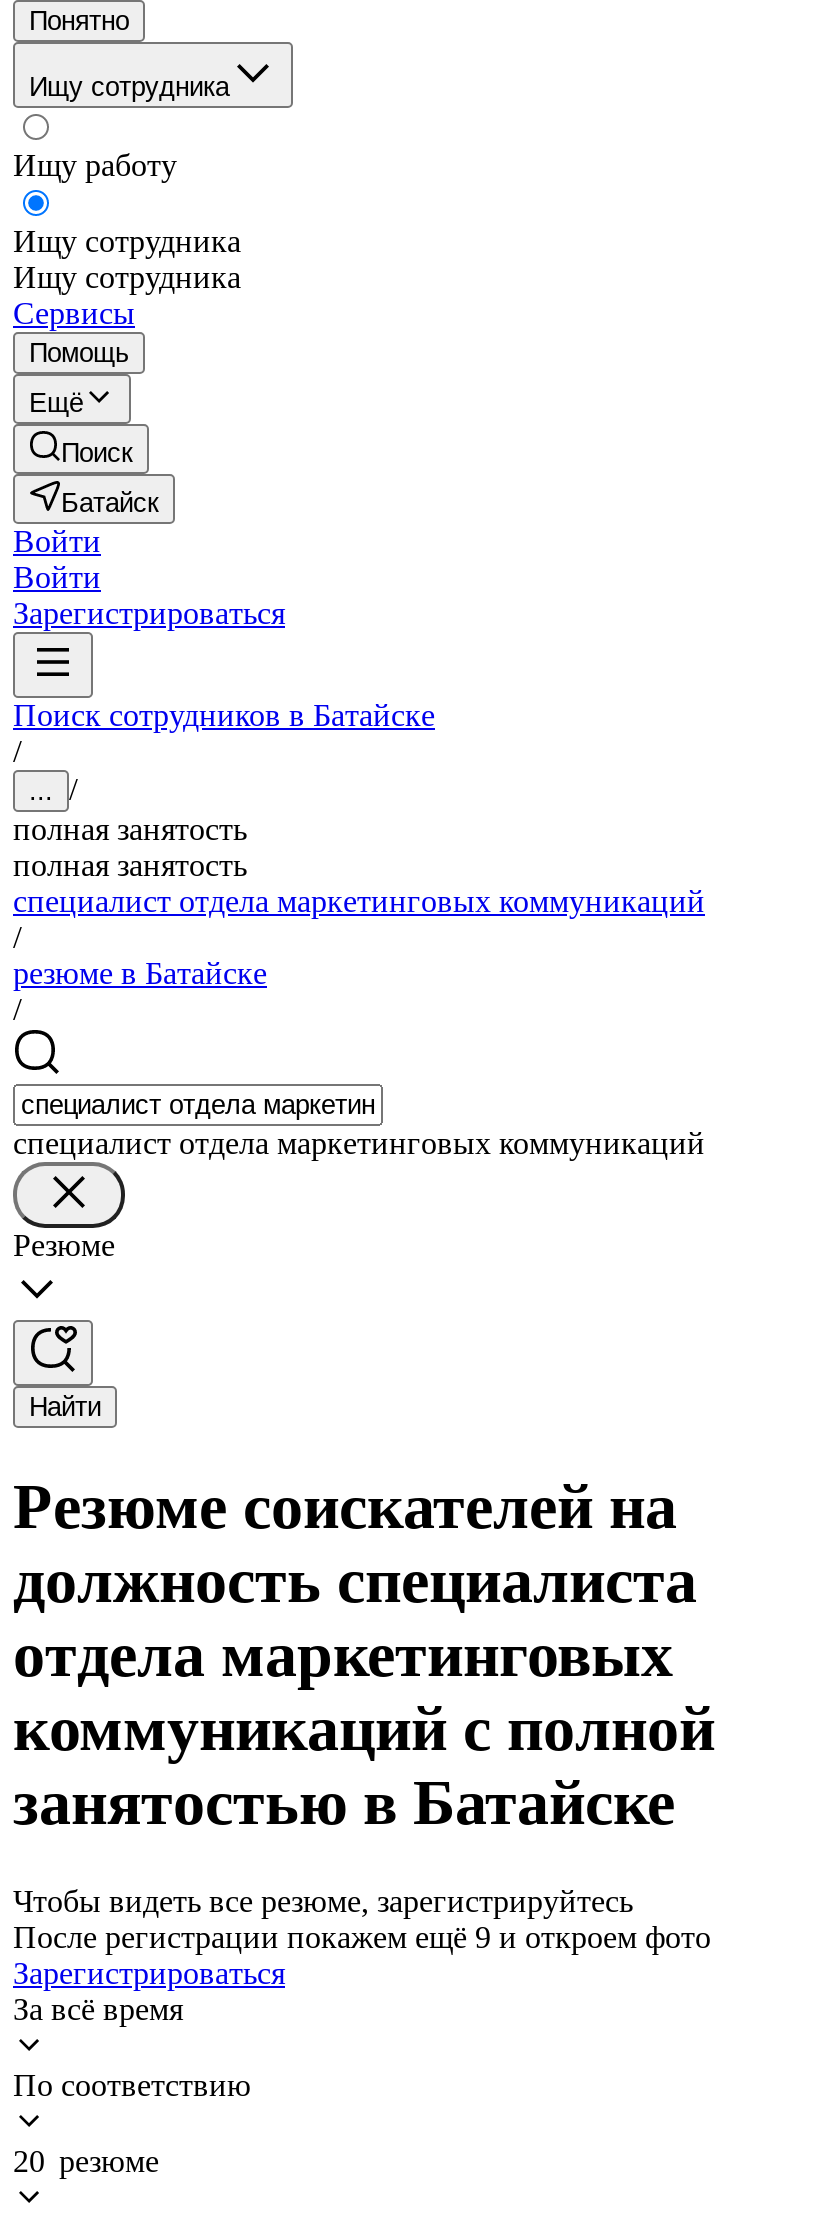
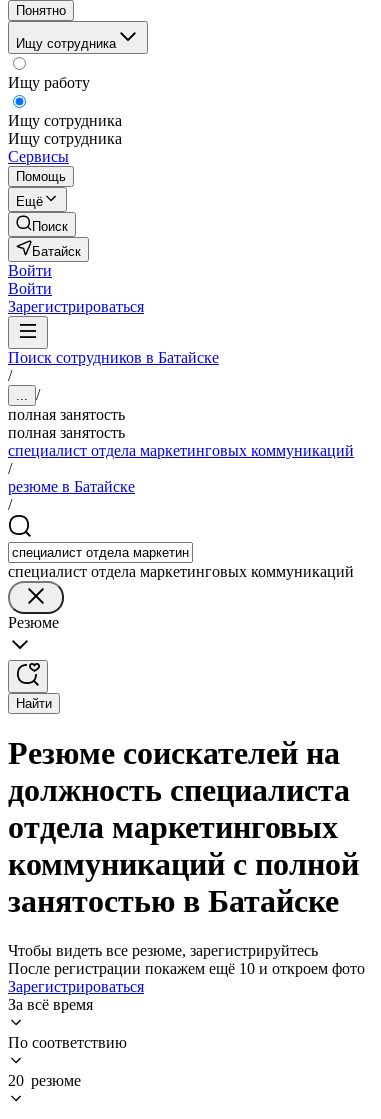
[13,1920,711,1954] После регистрации покажем ещё 9 и откроем фото -> [8,960,365,977] После регистрации покажем ещё 10 и откроем фото

